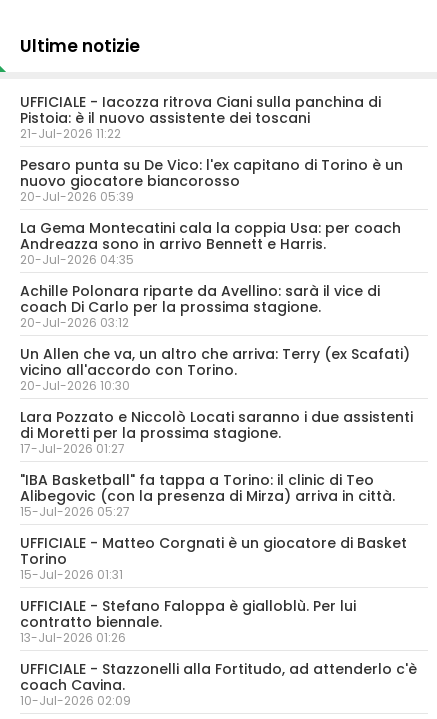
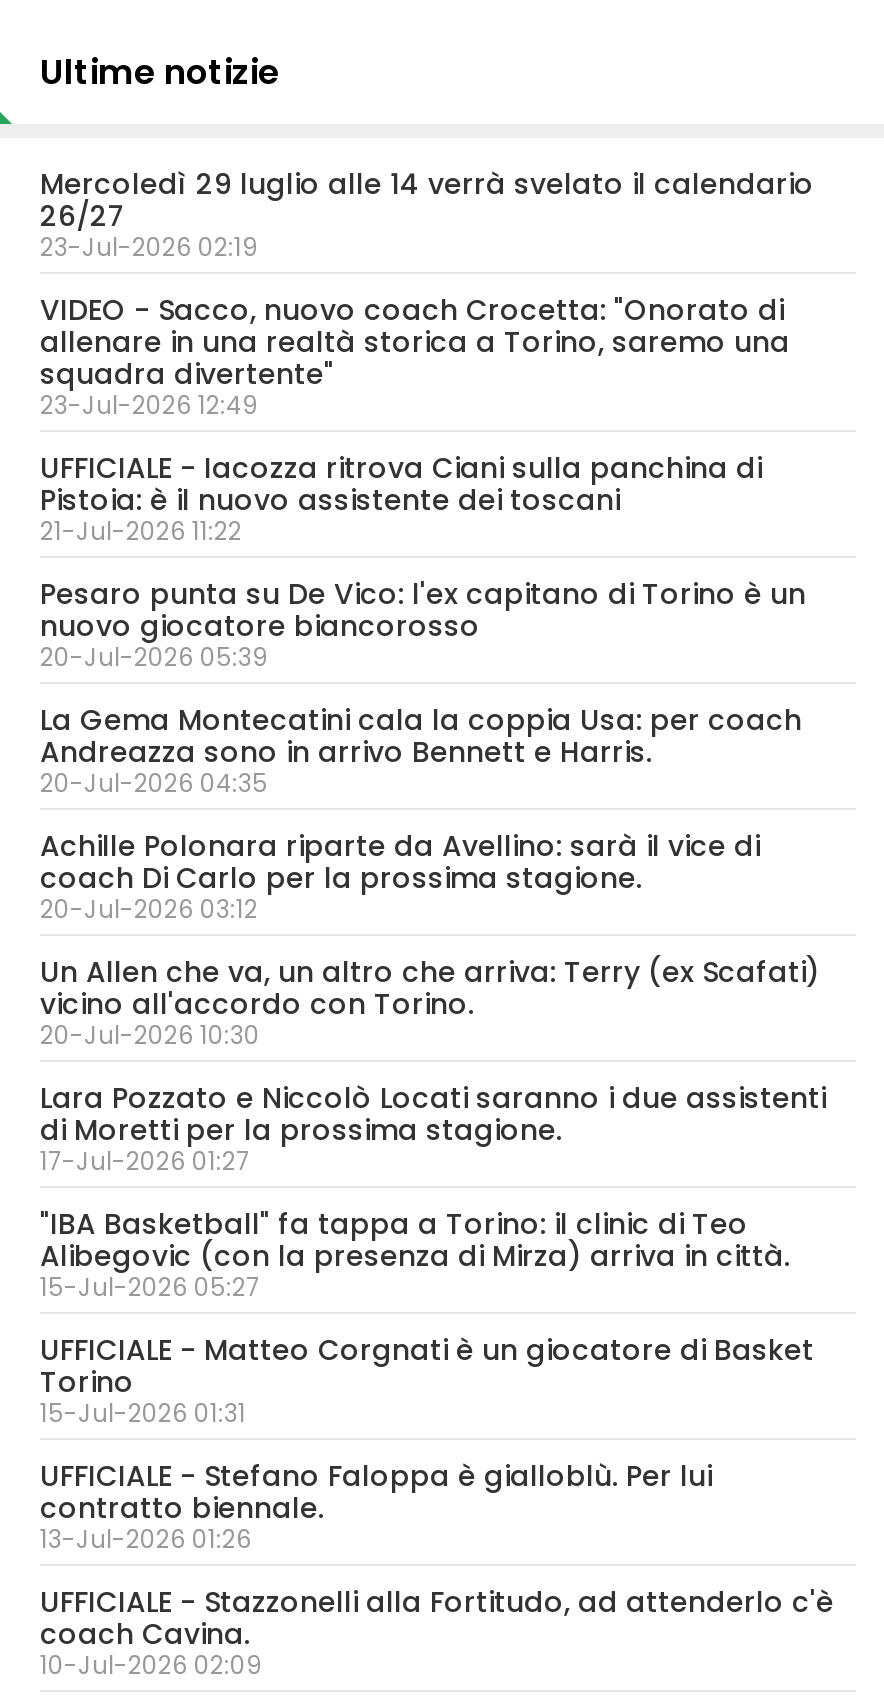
none -> [40,164,814,422] Mercoledì 29 luglio alle 14 verrà svelato il calendario | 26/27 | 23-Jul-2026 02:19 | VIDEO - Sacco, nuovo coach Crocetta: "Onorato di | allenare in una realtà storica a Torino, saremo una | squadra divertente" | 23-Jul-2026 12:49

